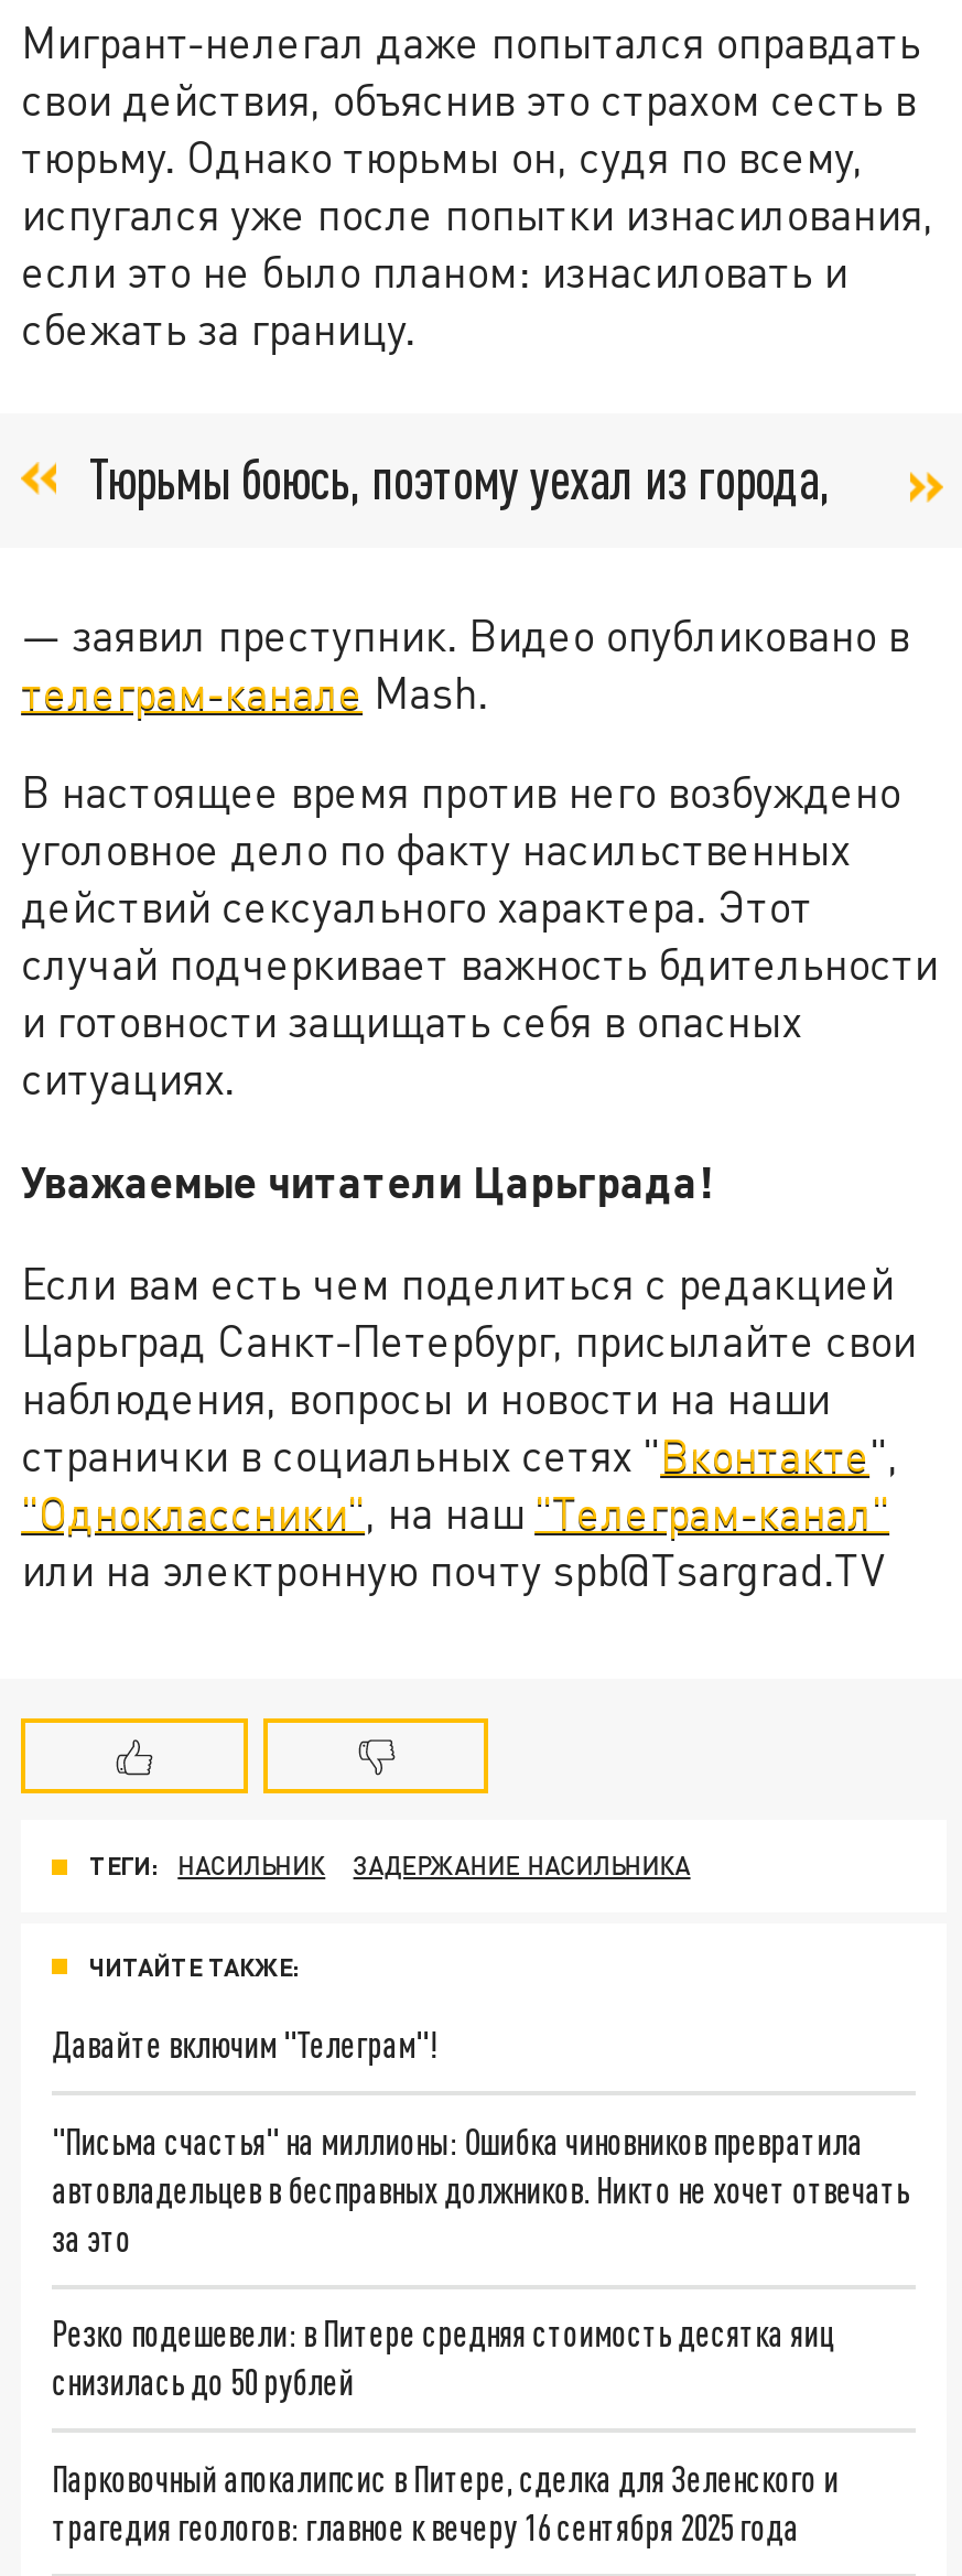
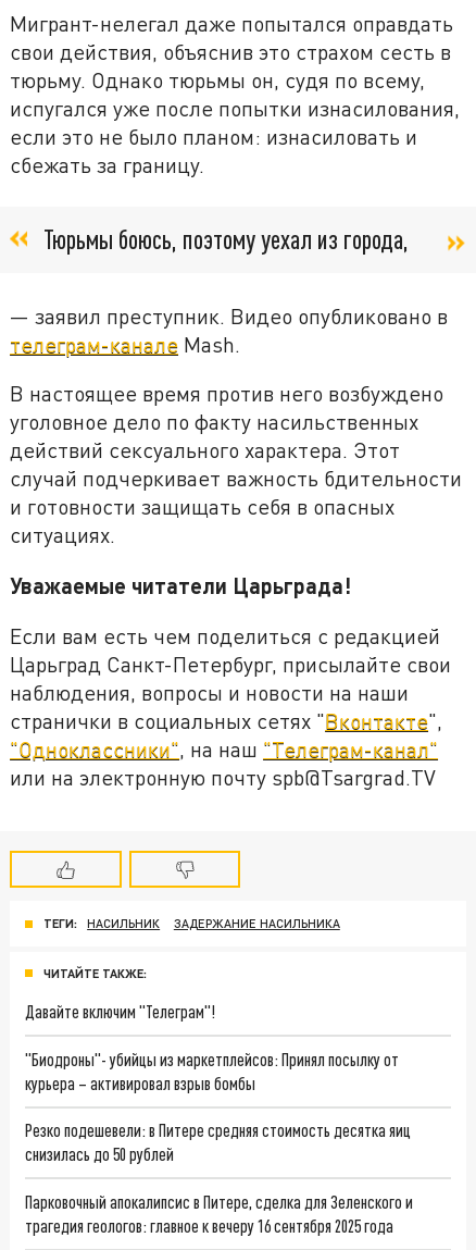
[52,2119,909,2258] "Письма счастья" на миллионы: Ошибка чиновников превратила | автовладельцев в бесправных должников. Никто не хочет отвечать | за это -> [25,1049,399,1093] "Биодроны"- убийцы из маркетплейсов: Принял посылку от | курьера – активировал взрыв бомбы

